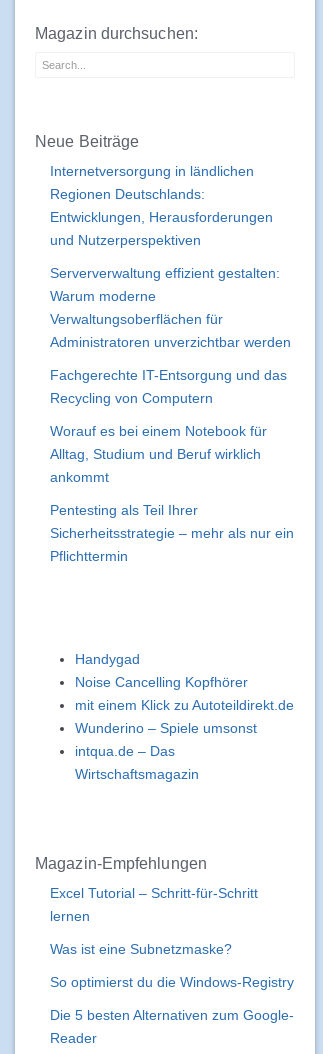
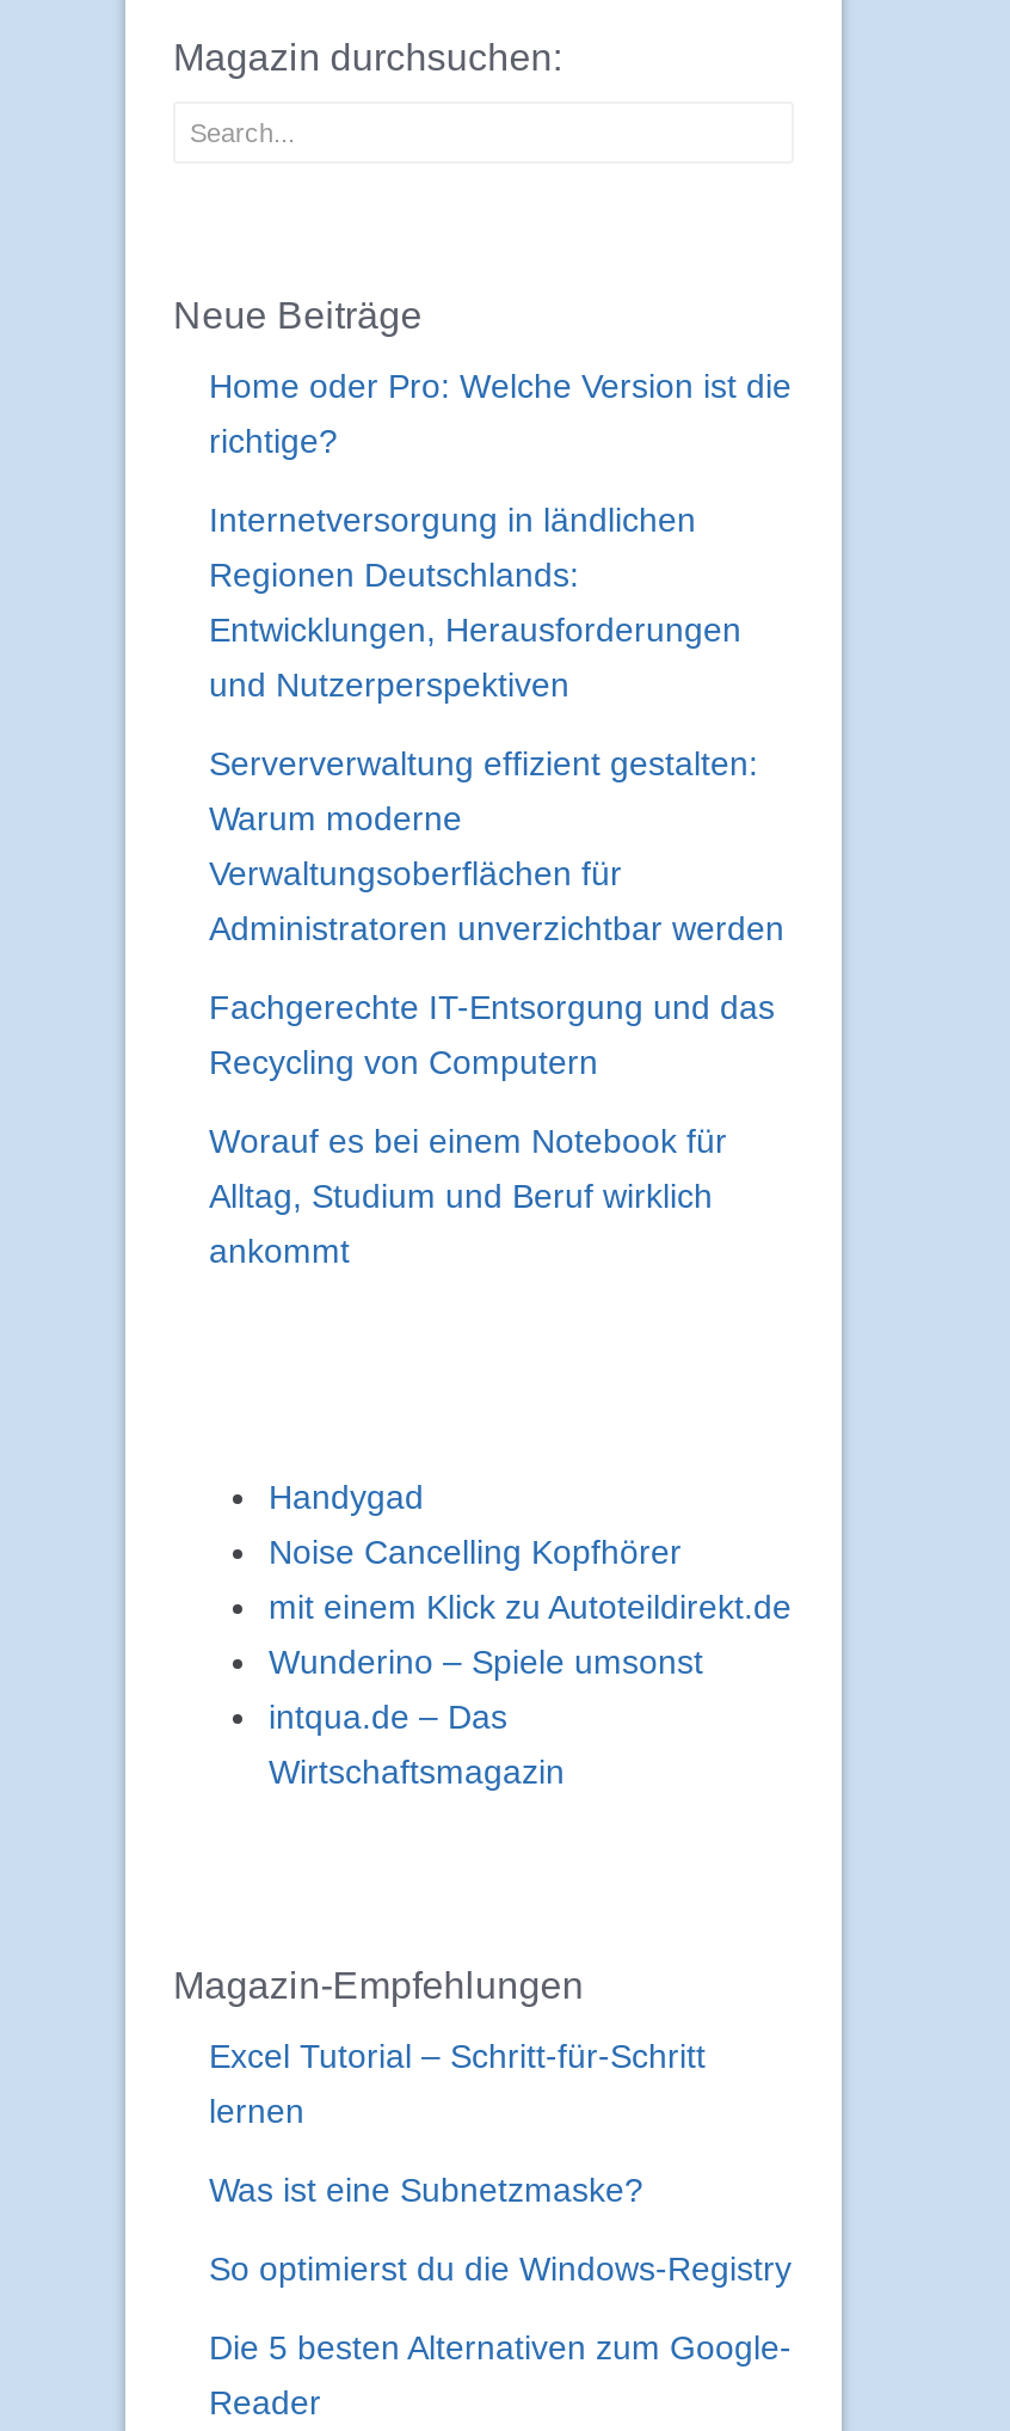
none -> [209,366,792,459] Home oder Pro: Welche Version ist die | richtige?
moved [50,163,291,485] -> [209,500,784,1269]: Internetversorgung in ländlichen | Regionen Deutschlands: | Entwicklungen, Herausforderungen | ... | Alltag, Studium und Beruf wirklich | ankommt
[50,502,294,564] Pentesting als Teil Ihrer | Sicherheitsstrategie – mehr als nur ein | Pflichttermin -> none

